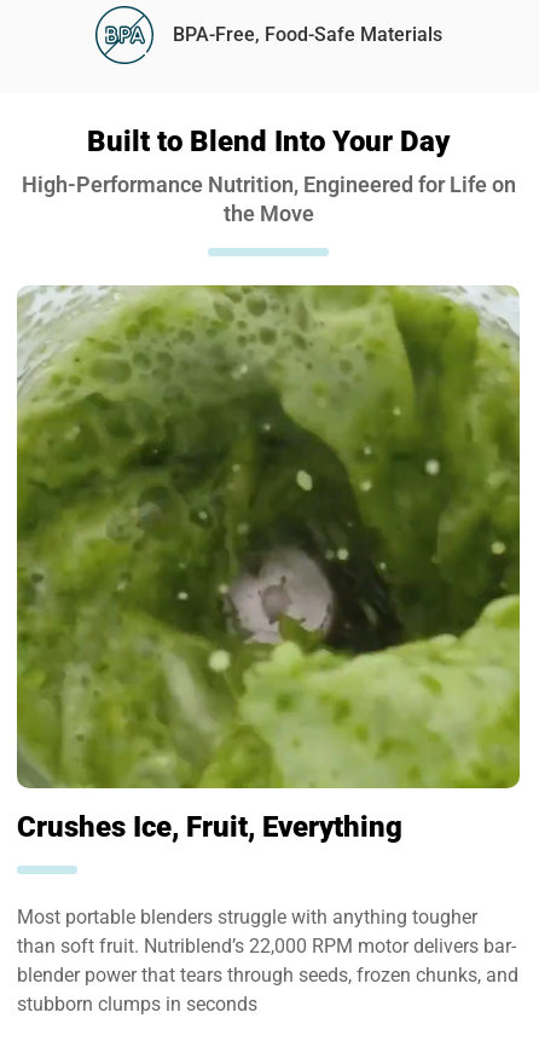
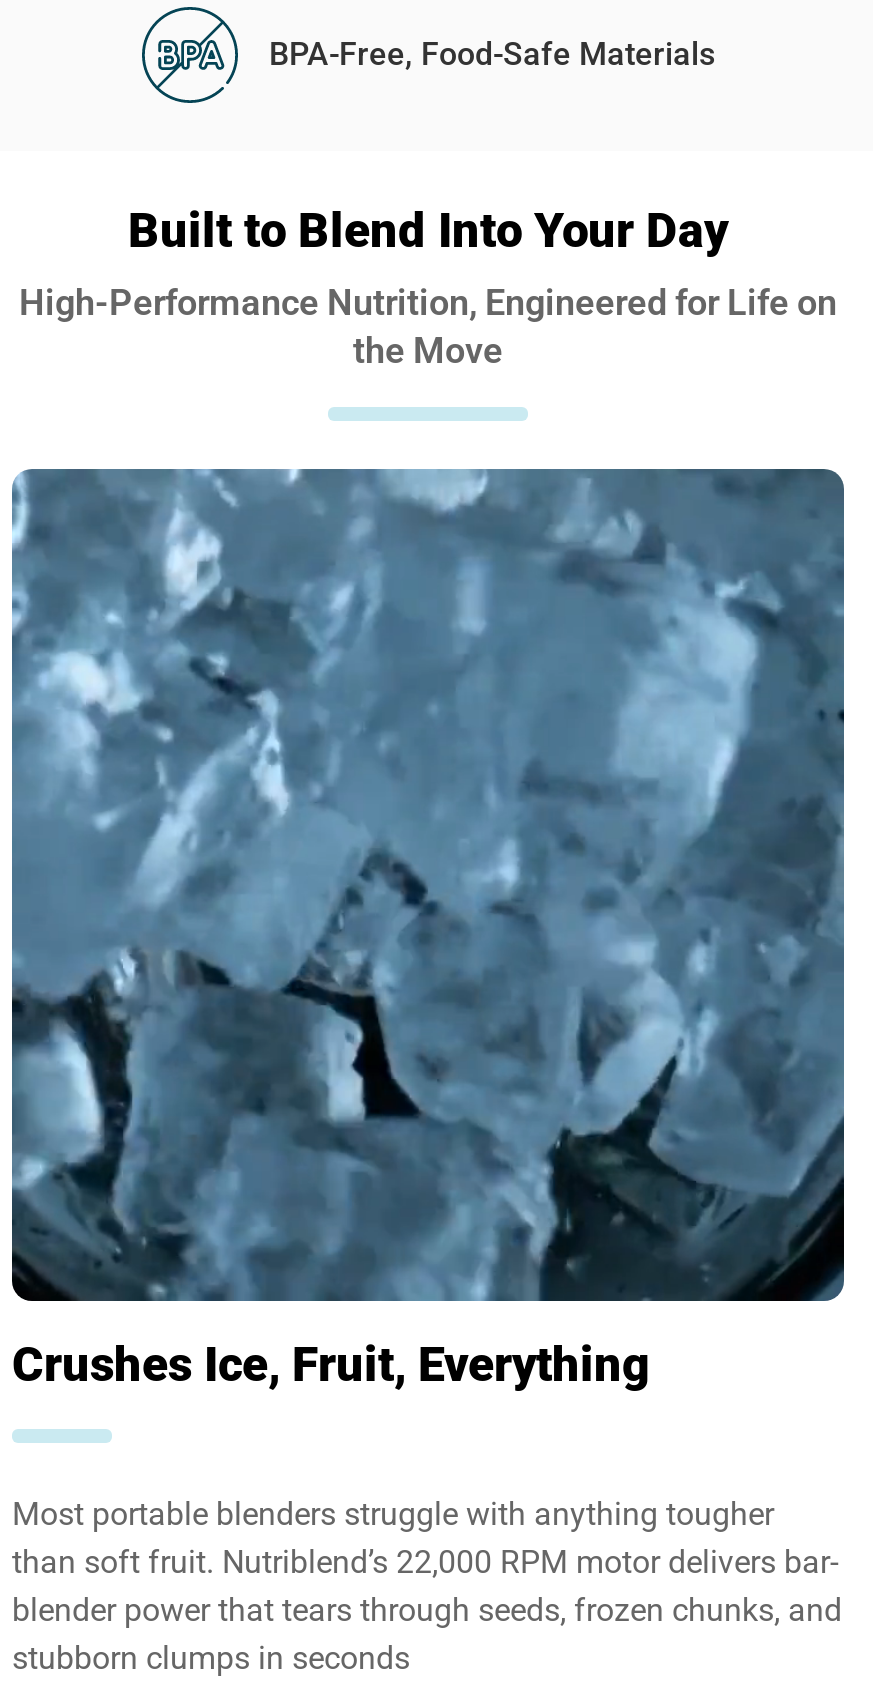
[16,284,521,789] [image] -> [10,467,846,1303] [image]

